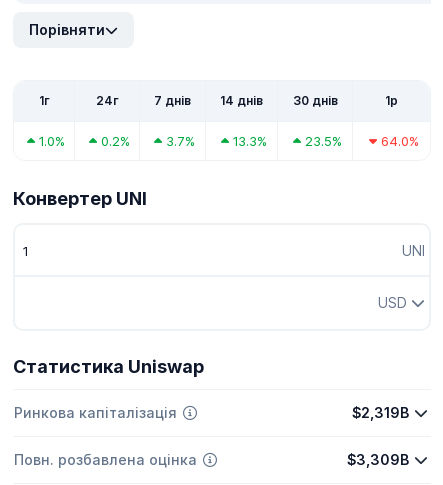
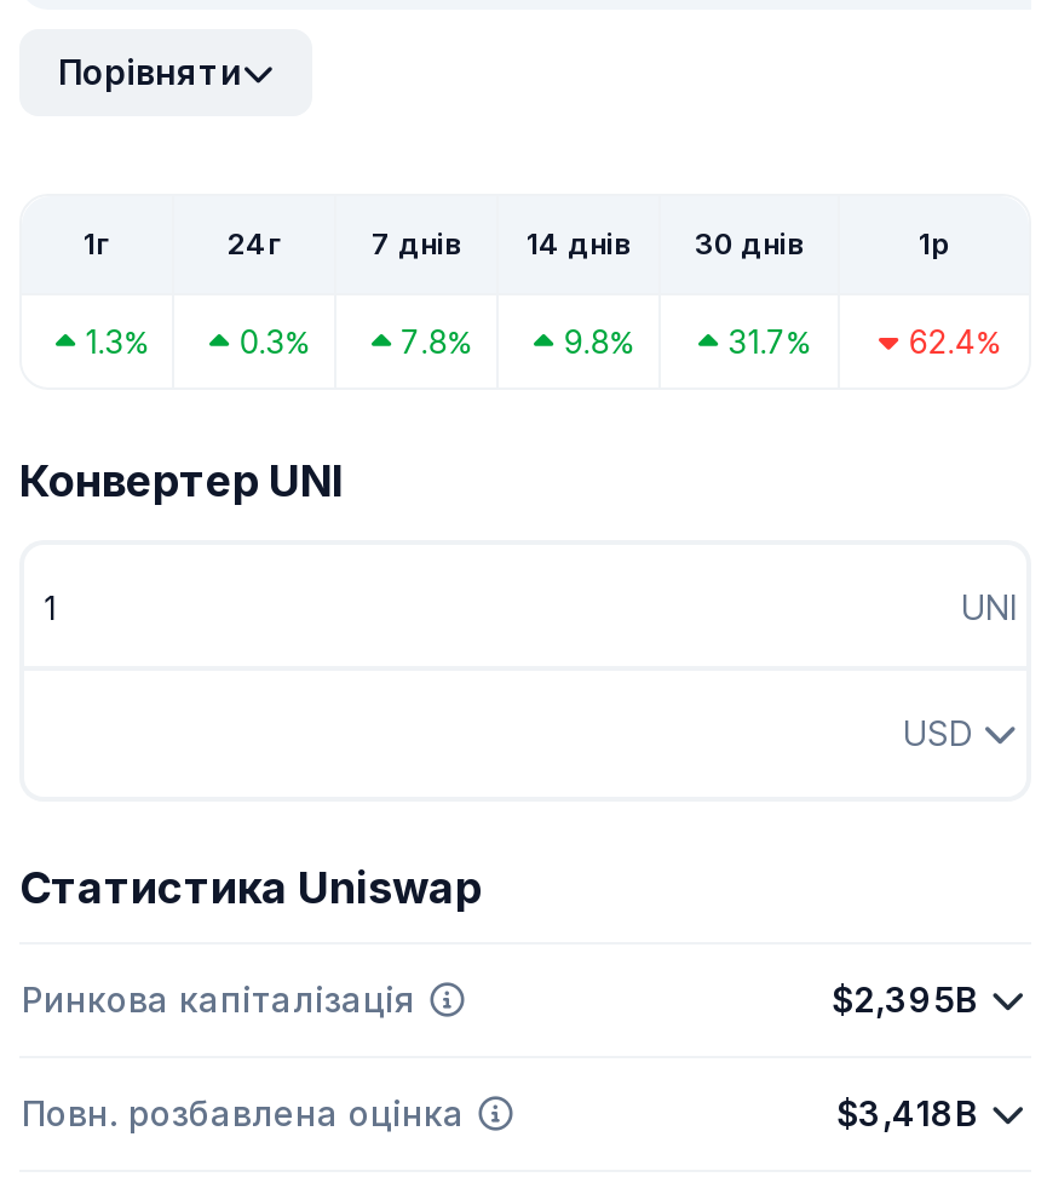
[39,133,65,149] 1.0% -> [85,322,148,361] 1.3%
[101,133,130,149] 0.2% -> [239,322,309,361] 0.3%
[166,133,195,149] 3.7% -> [401,322,471,361] 7.8%
[233,133,267,149] 13.3% -> [563,322,633,361] 9.8%
[305,133,342,149] 23.5% -> [728,322,810,361] 31.7%
[381,133,419,149] 64.0% -> [908,322,1000,361] 62.4%
[351,404,408,421] $2,319B -> [832,978,977,1020] $2,395B
[346,451,408,468] $3,309B -> [836,1092,977,1133] $3,418B

